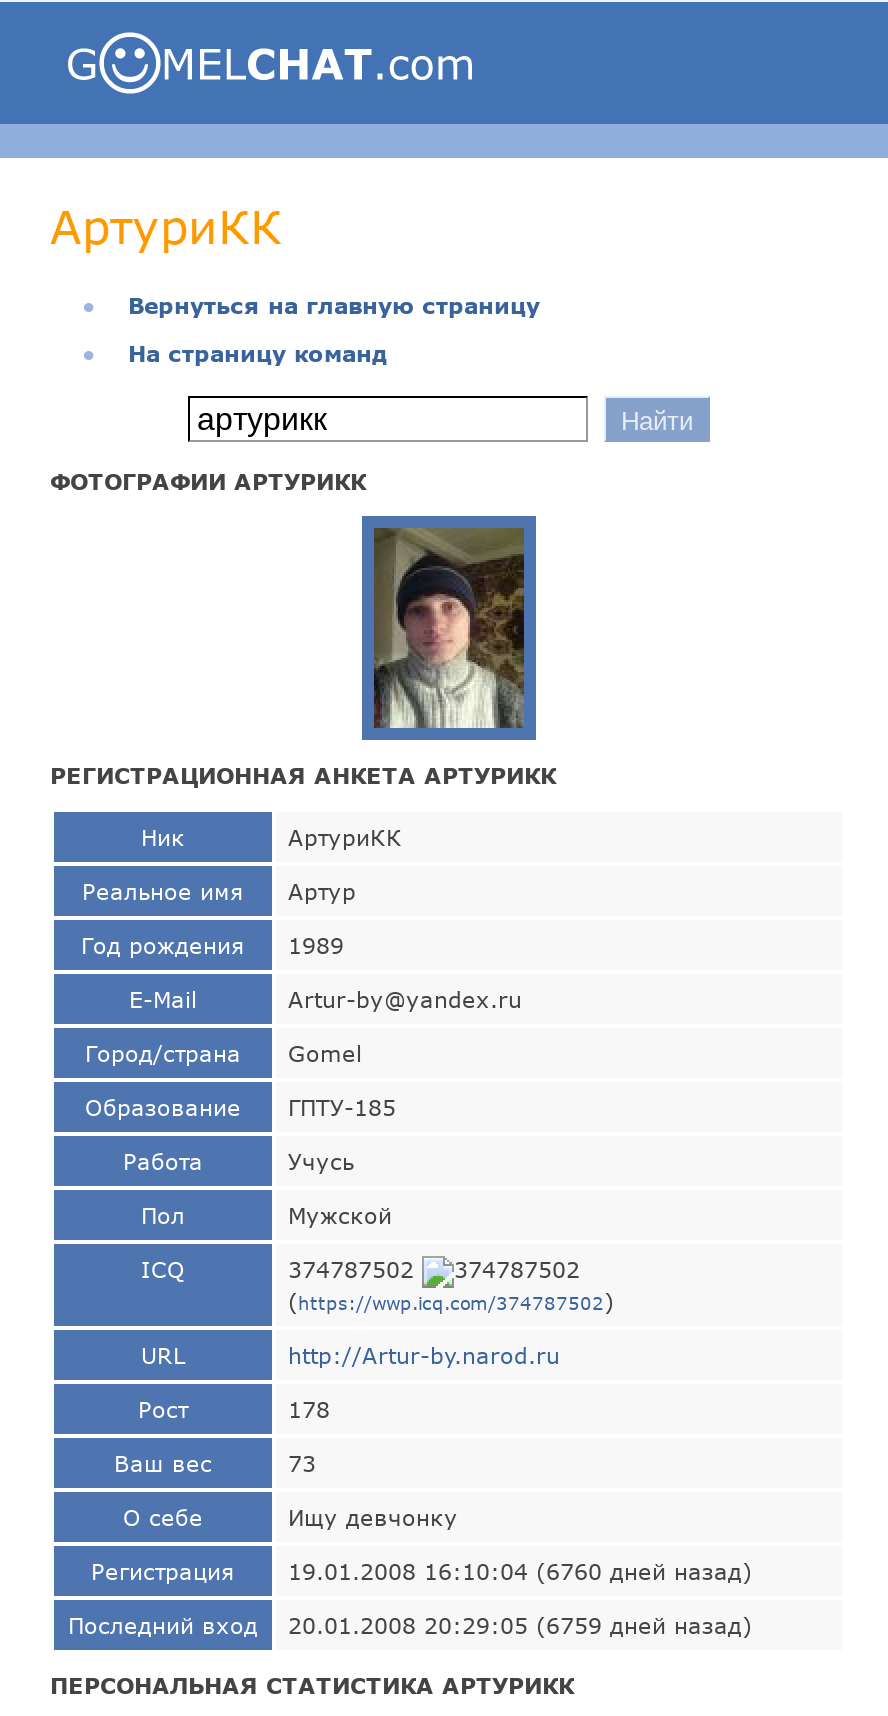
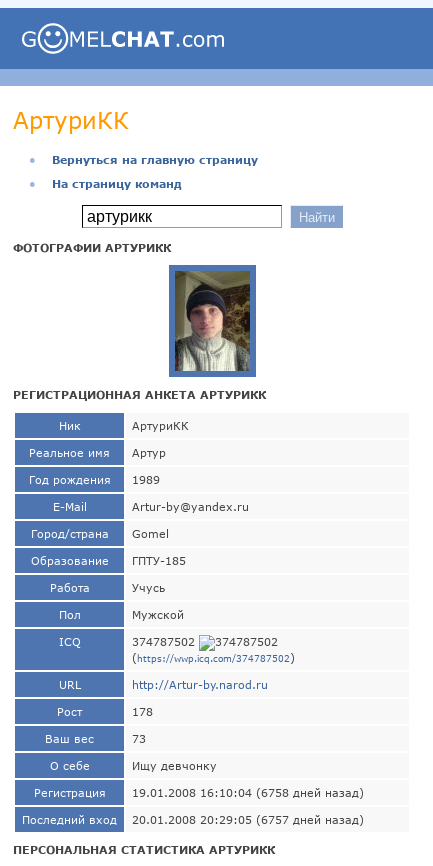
[288,1557,752,1583] 19.01.2008 16:10:04 (6760 дней назад) -> [132,785,364,798] 19.01.2008 16:10:04 (6758 дней назад)
[68,1611,752,1637] Последний вход 20.01.2008 20:29:05 (6759 дней назад) -> [22,812,364,825] Последний вход 20.01.2008 20:29:05 (6757 дней назад)

